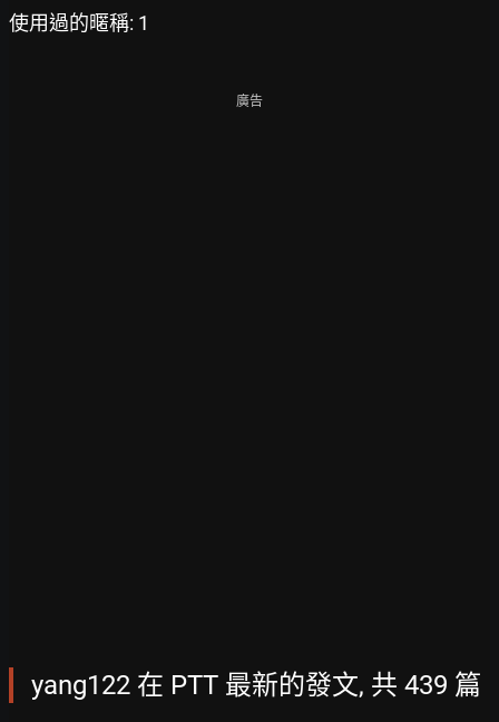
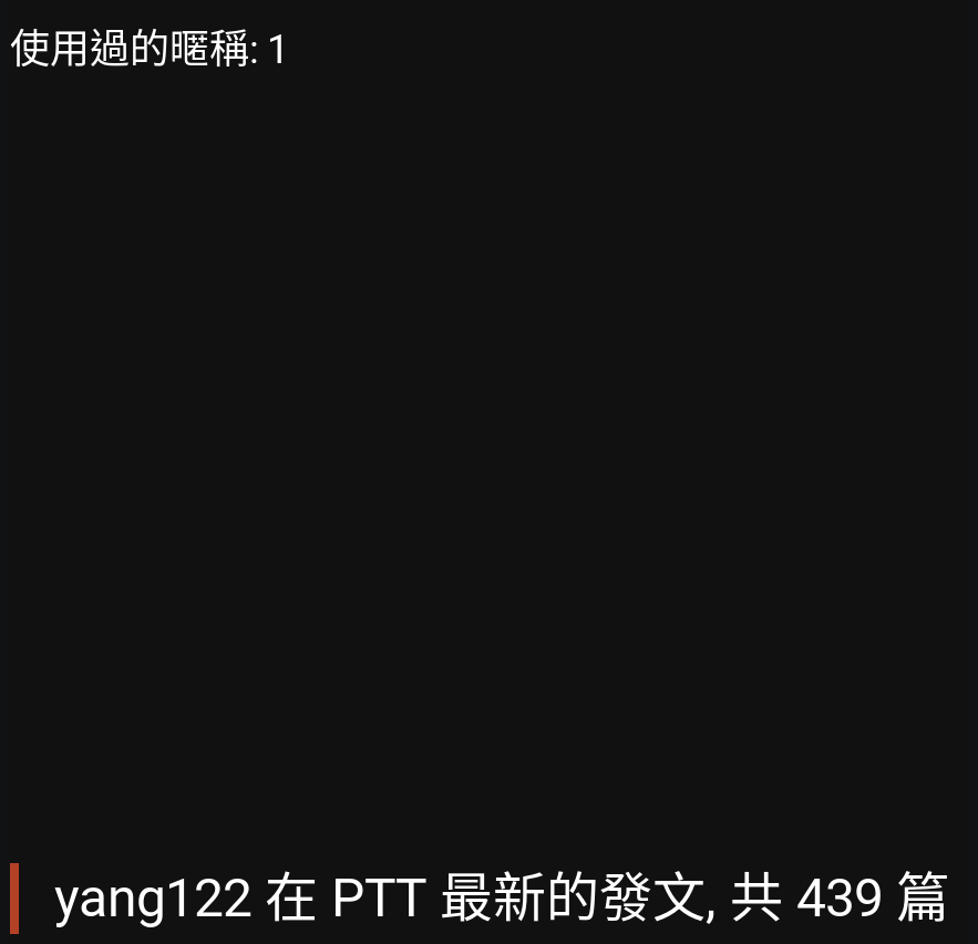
[236,94,263,109] 廣告 -> none

